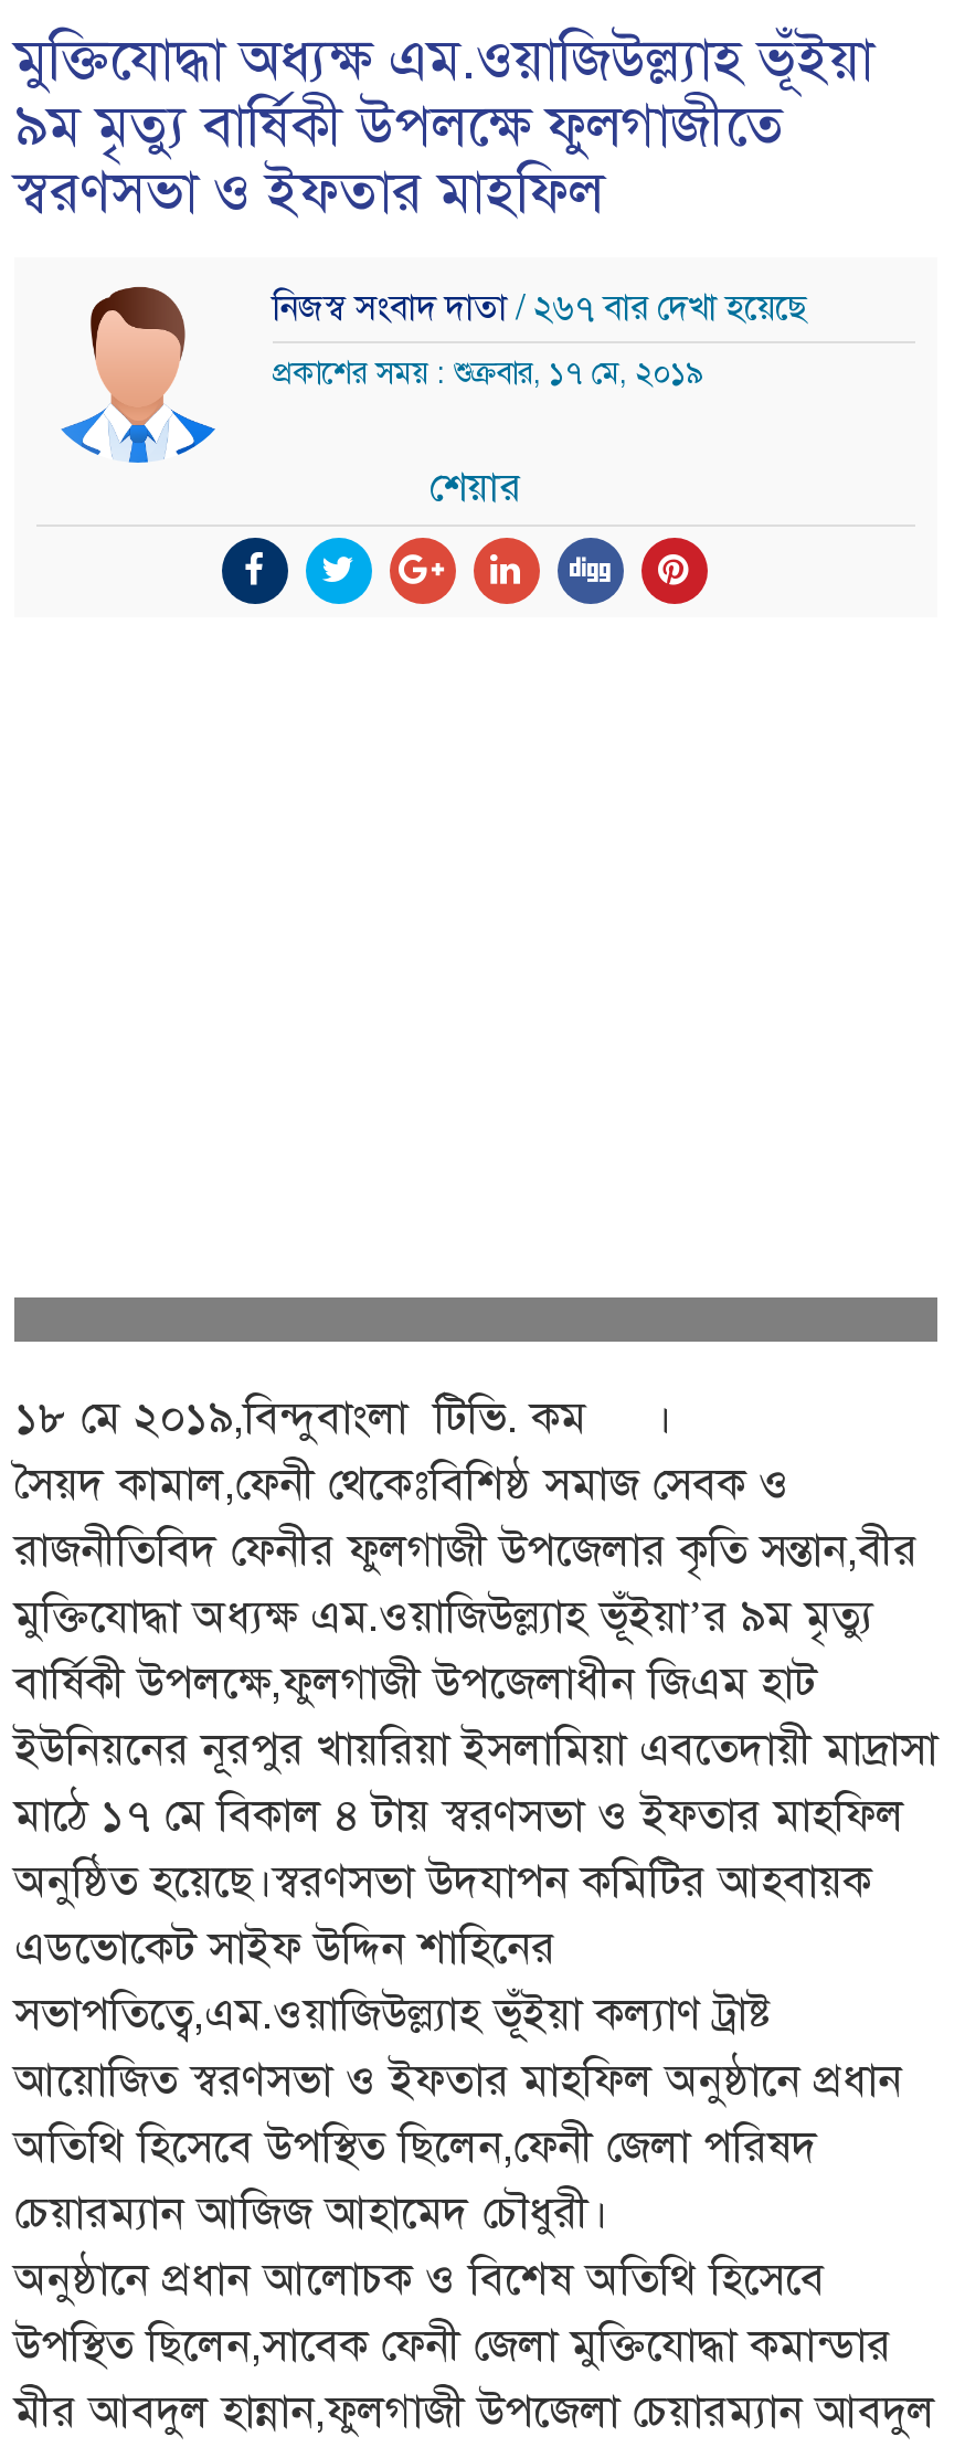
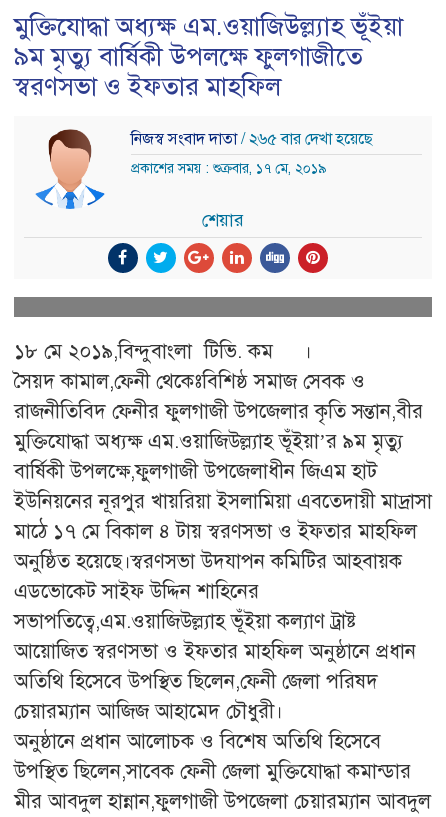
[273,286,807,331] নিজস্ব সংবাদ দাতা / ২৬৭ বার দেখা হয়েছে -> [131,129,373,149] নিজস্ব সংবাদ দাতা / ২৬৫ বার দেখা হয়েছে

